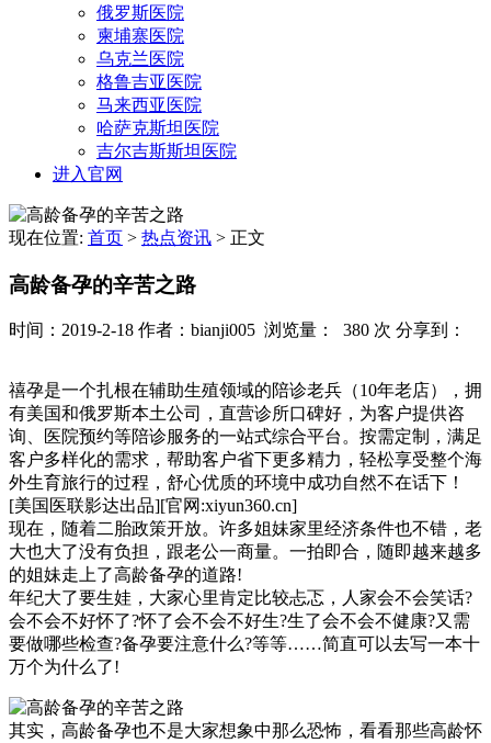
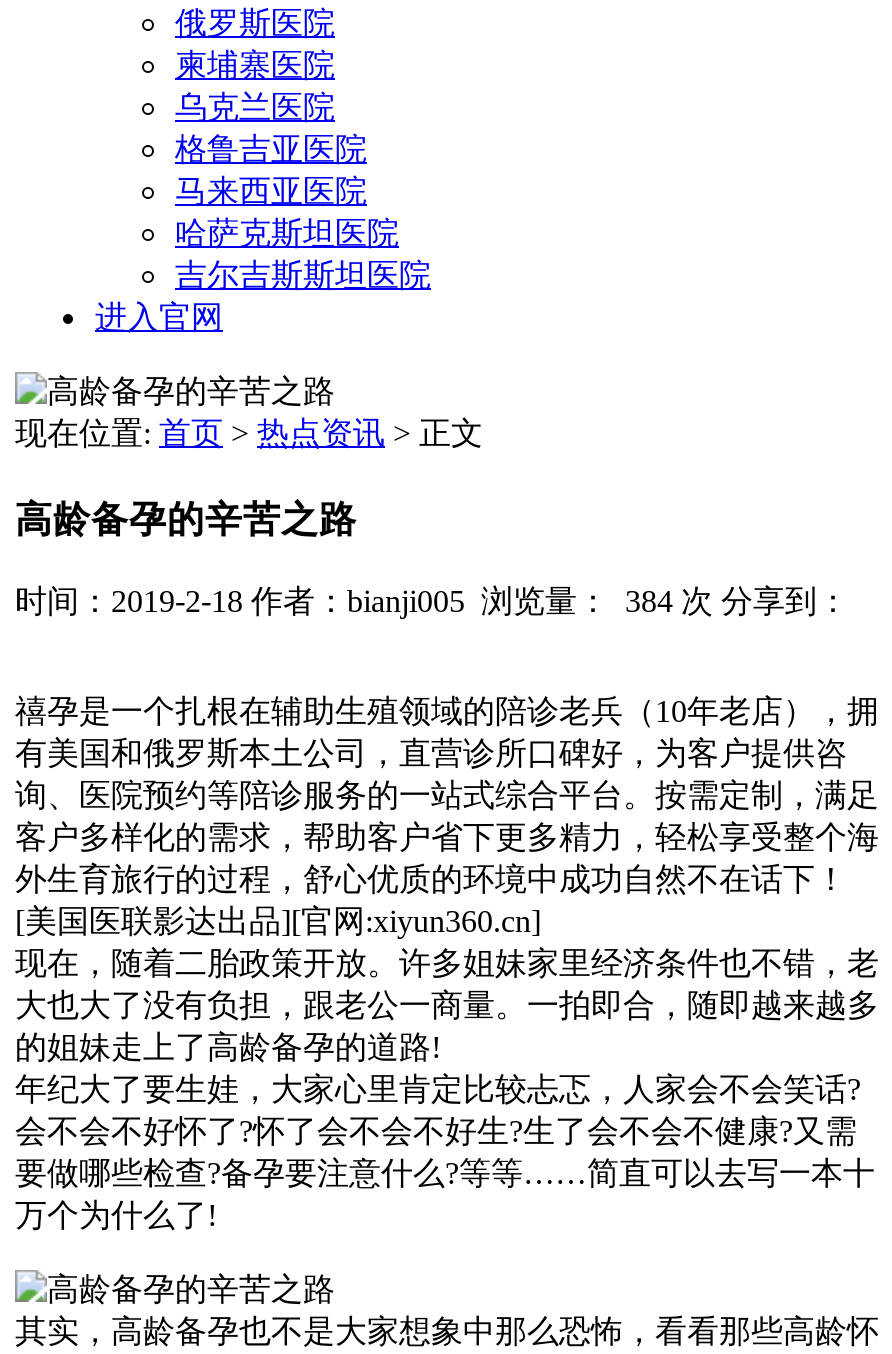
[9,321,466,340] 时间：2019-2-18 作者：bianji005 浏览量： 380 次 分享到： -> [15,585,849,619] 时间：2019-2-18 作者：bianji005 浏览量： 384 次 分享到：

